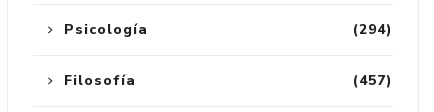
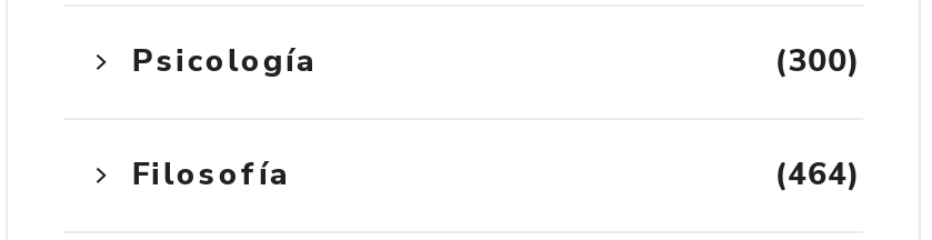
[353,19,393,38] (294) -> [774,39,863,81] (300)
[353,70,393,89] (457) -> [774,152,863,194] (464)

